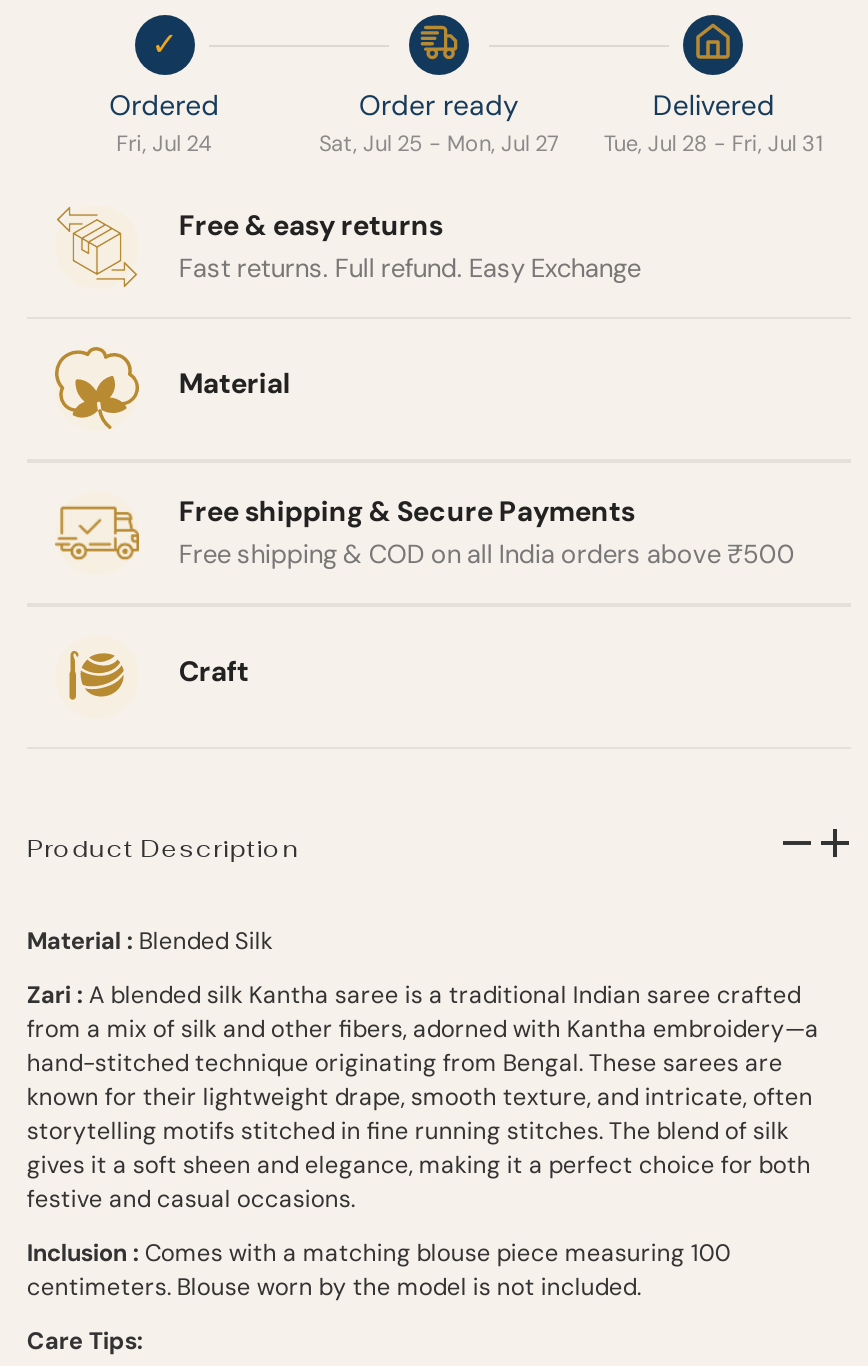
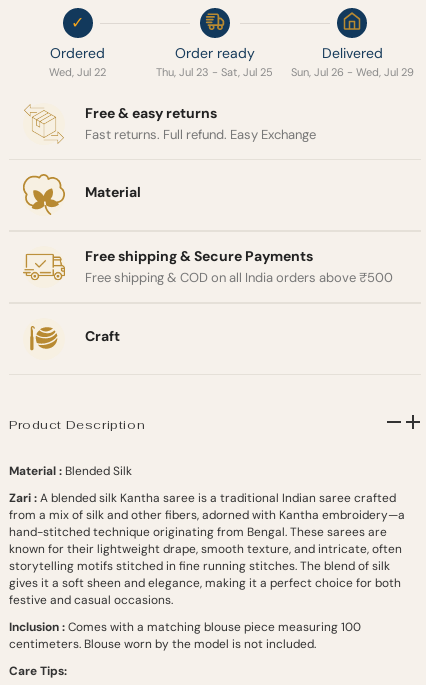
[116,128,212,156] Fri, Jul 24 -> [49,64,106,78] Wed, Jul 22
[319,128,559,156] Sat, Jul 25 - Mon, Jul 27 -> [156,64,273,78] Thu, Jul 23 - Sat, Jul 25
[604,128,824,156] Tue, Jul 28 - Fri, Jul 31 -> [291,64,414,78] Sun, Jul 26 - Wed, Jul 29

